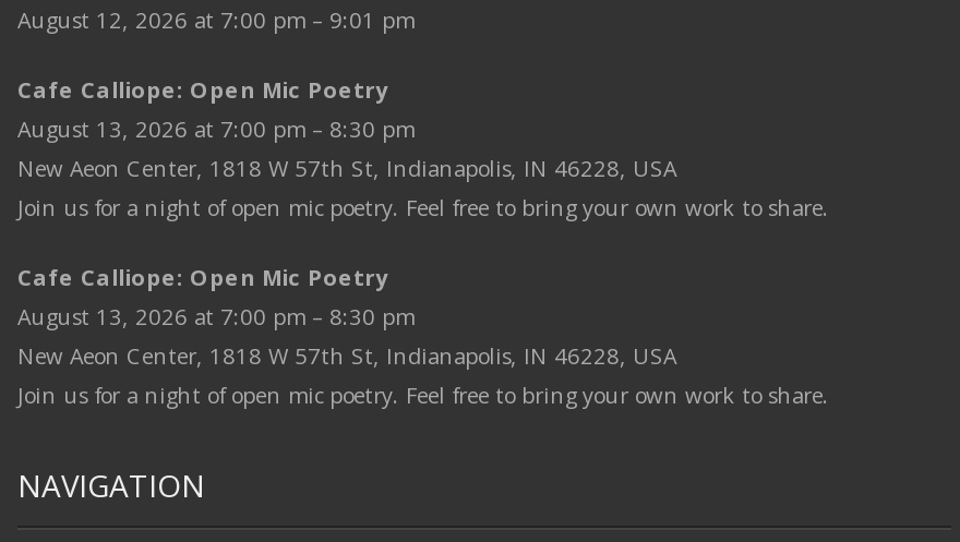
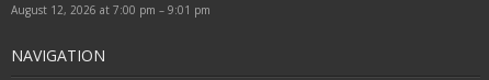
[17,75,829,411] Cafe Calliope: Open Mic Poetry | August 13, 2026 at 7:00 pm – 8:30 pm | New Aeon Center, 1818 W 57th St, Indianapolis, IN 46228, USA | Join us for a night of open mic poetry. Feel free to bring your own work to share. | Cafe Calliope: Open Mic Poetry | August 13, 2026 at 7:00 pm – 8:30 pm | New Aeon Center, 1818 W 57th St, Indianapolis, IN 46228, USA | Join us for a night of open mic poetry. Feel free to bring your own work to share. -> none

